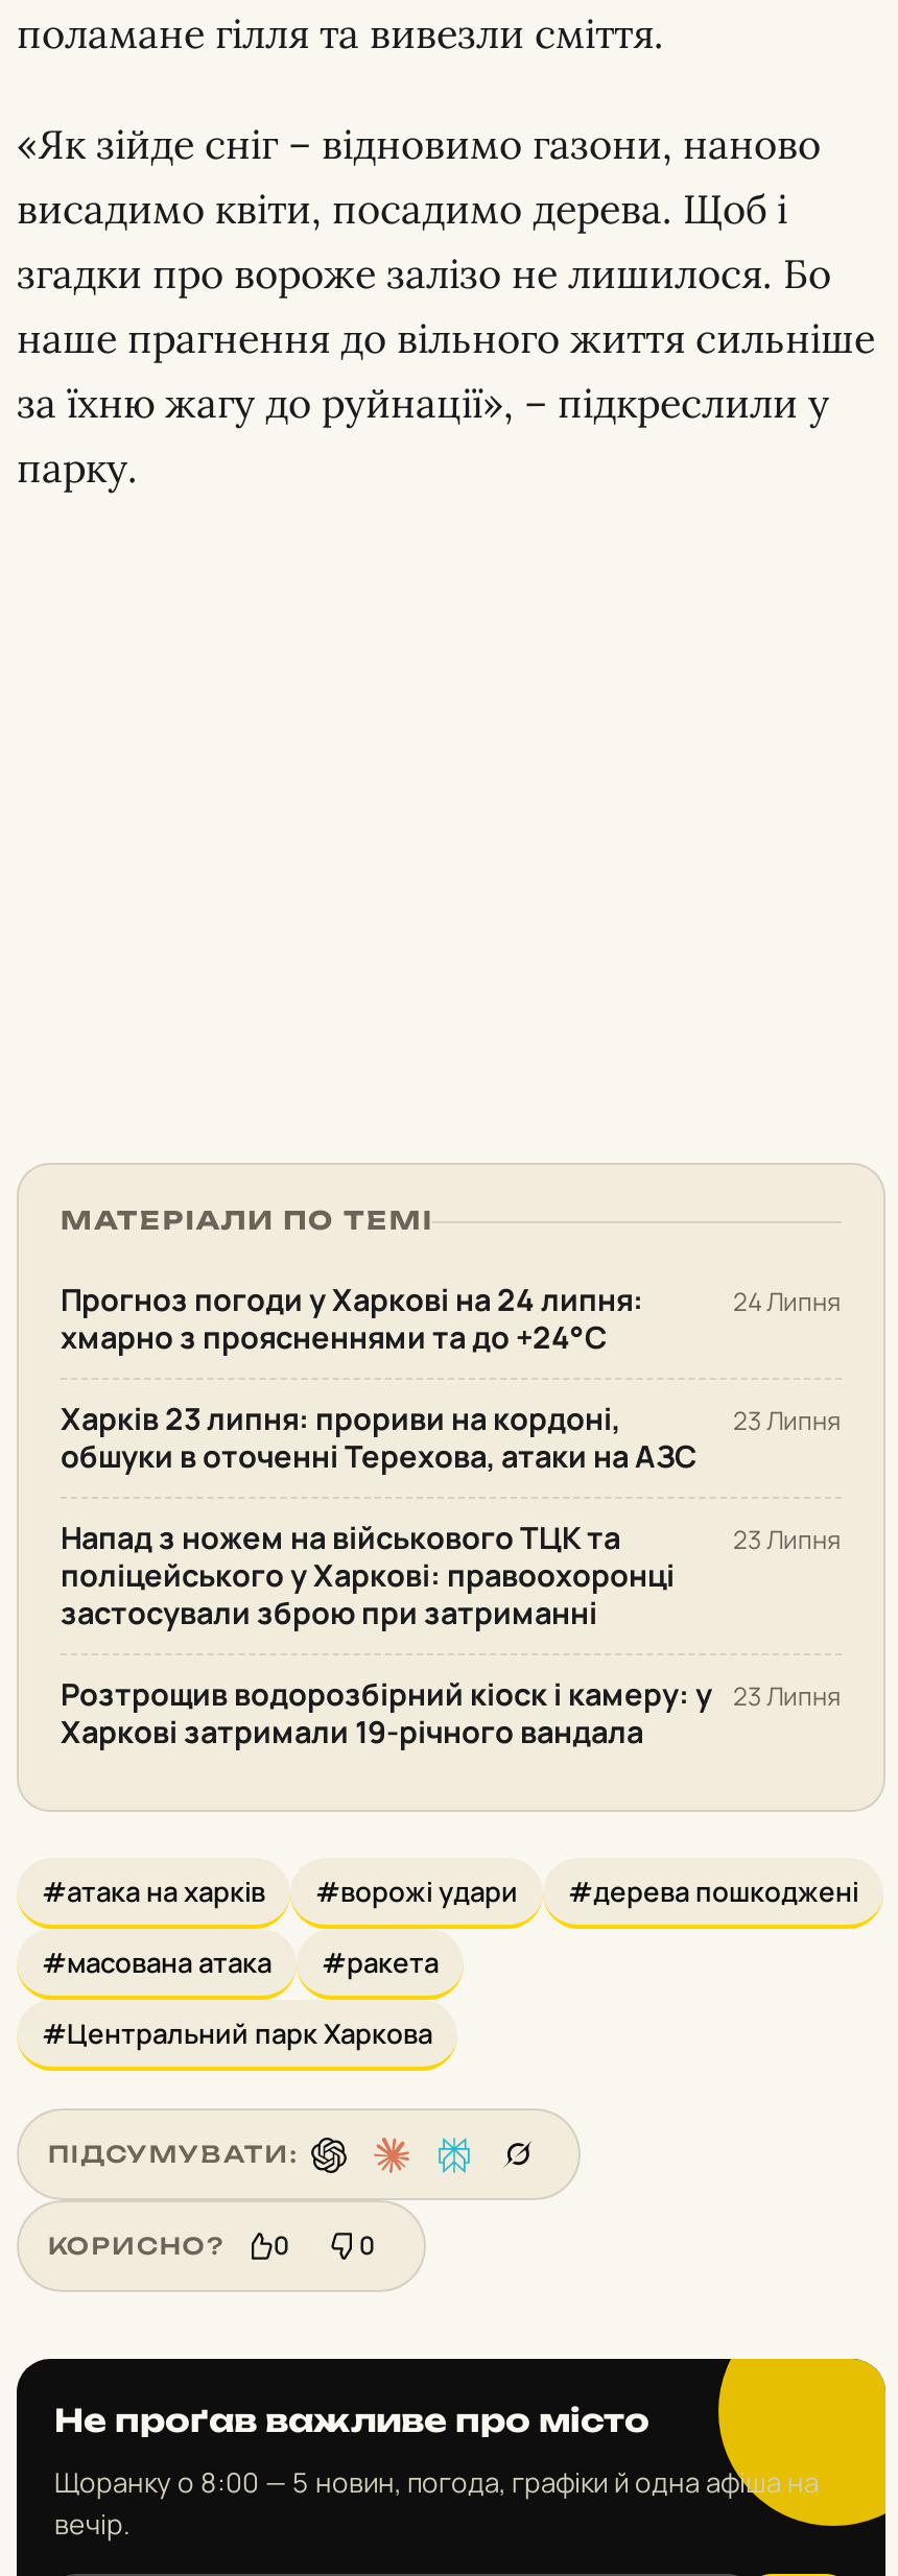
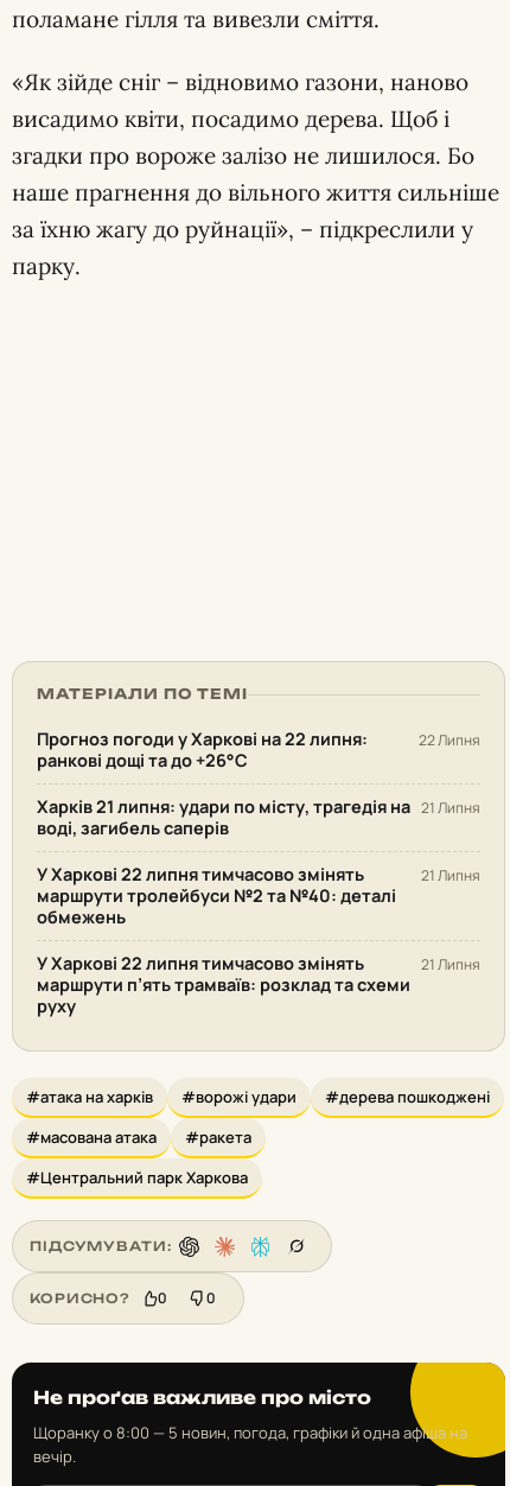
[61,1280,643,1357] Прогноз погоди у Харкові на 24 липня: | хмарно з проясненнями та до +24°С -> [37,728,368,771] Прогноз погоди у Харкові на 22 липня: | ранкові дощі та до +26°С
[733,1284,842,1319] 24 Липня -> [419,730,480,750] 22 Липня
[61,1399,698,1476] Харків 23 липня: прориви на кордоні, | обшуки в оточенні Терехова, атаки на АЗС -> [37,795,410,839] Харків 21 липня: удари по місту, трагедія на | воді, загибель саперів
[733,1403,842,1438] 23 Липня -> [421,798,480,818] 21 Липня
[61,1518,675,1632] Напад з ножем на військового ТЦК та | поліцейського у Харкові: правоохоронці | застосували зброю при затриманні -> [37,863,396,928] У Харкові 22 липня тимчасово змінять | маршрути тролейбуси №2 та №40: деталі | обмежень
[733,1522,842,1557] 23 Липня -> [421,865,480,885] 21 Липня
[61,1674,712,1751] Розтрощив водорозбірний кіоск і камеру: у | Харкові затримали 19-річного вандала -> [37,952,410,1017] У Харкові 22 липня тимчасово змінять | маршрути п’ять трамваїв: розклад та схеми | руху
[733,1678,842,1714] 23 Липня -> [421,954,480,974] 21 Липня

